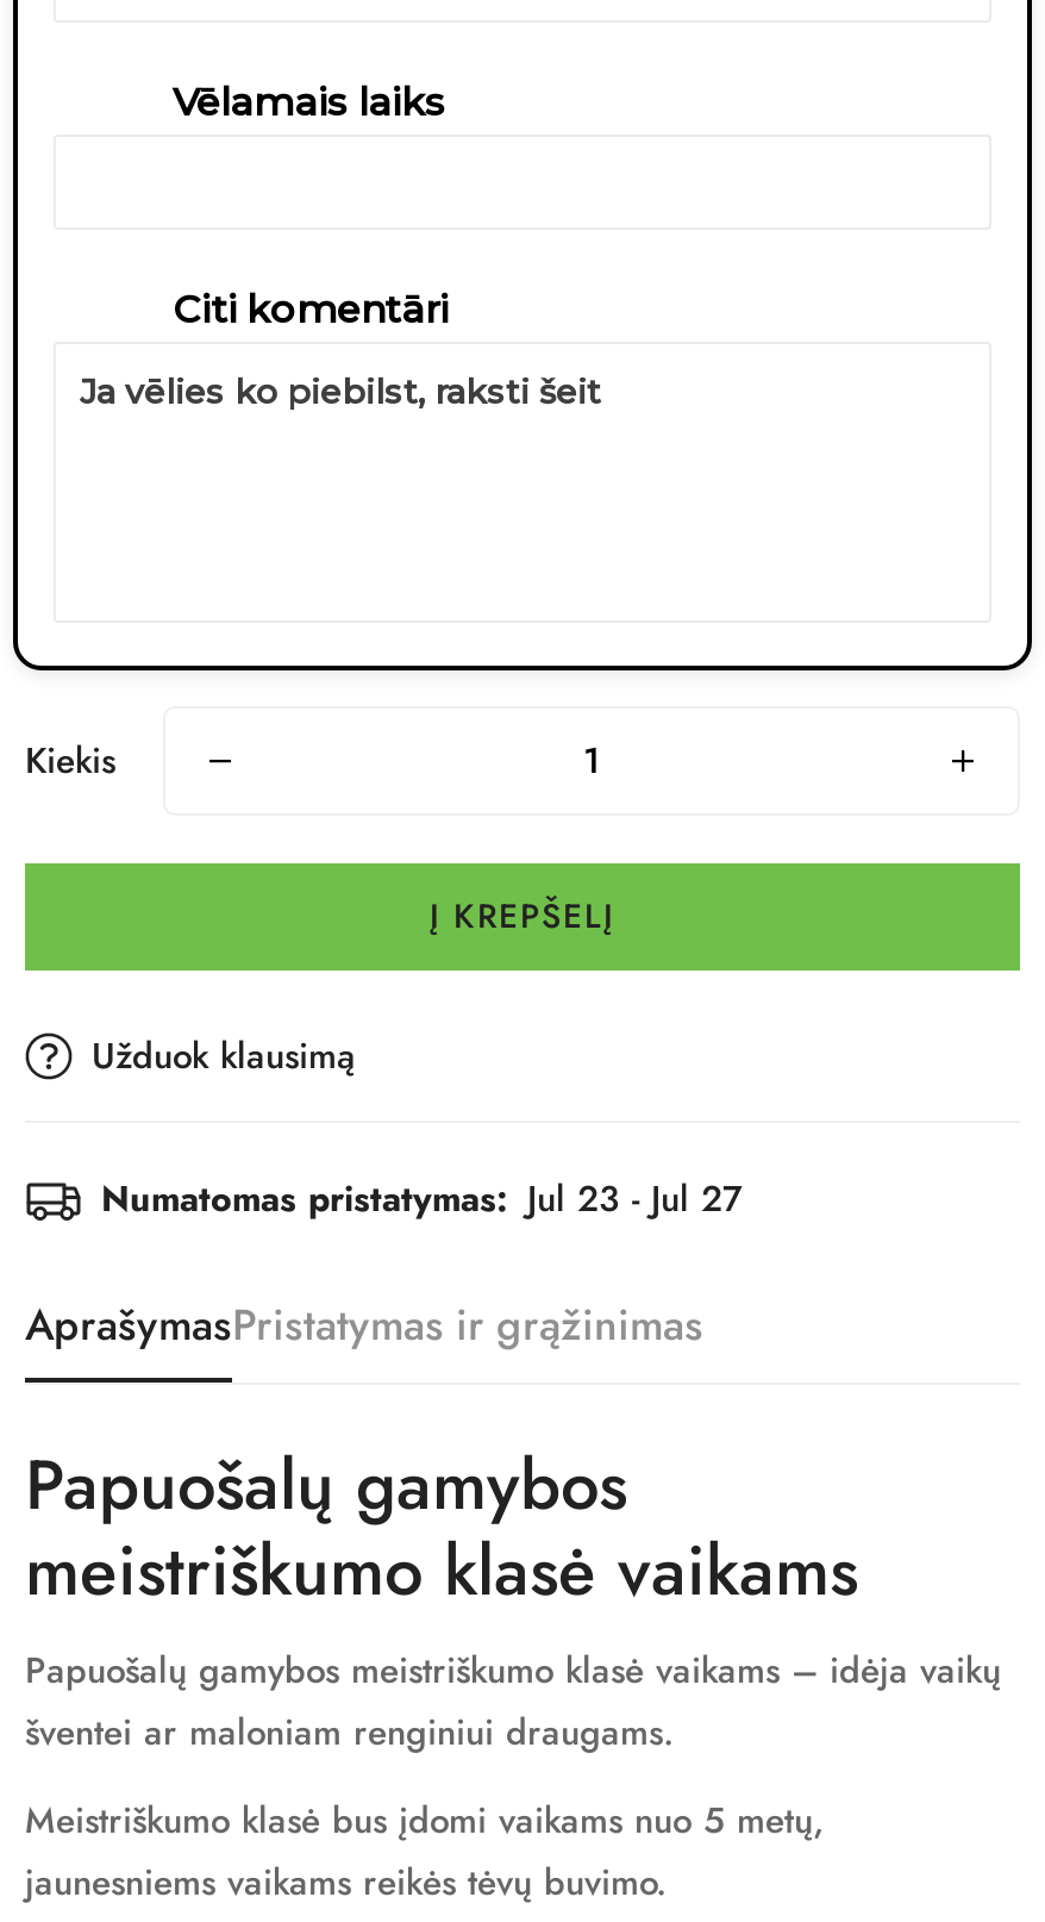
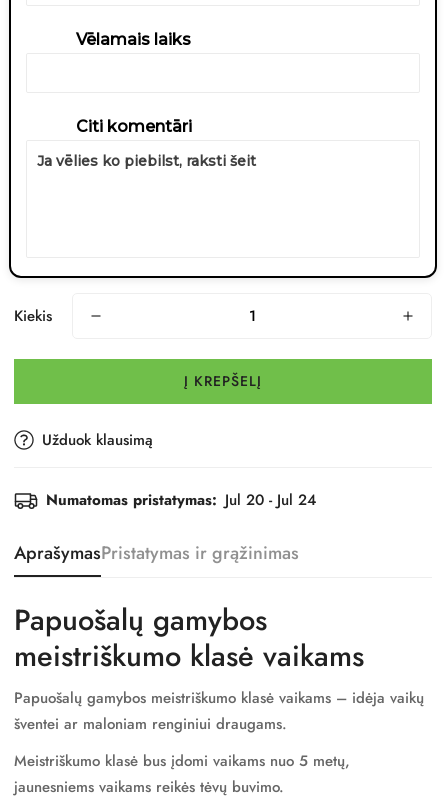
[101,1172,741,1224] Numatomas pristatymas: Jul 23 - Jul 27 -> [46,489,316,511] Numatomas pristatymas: Jul 20 - Jul 24

